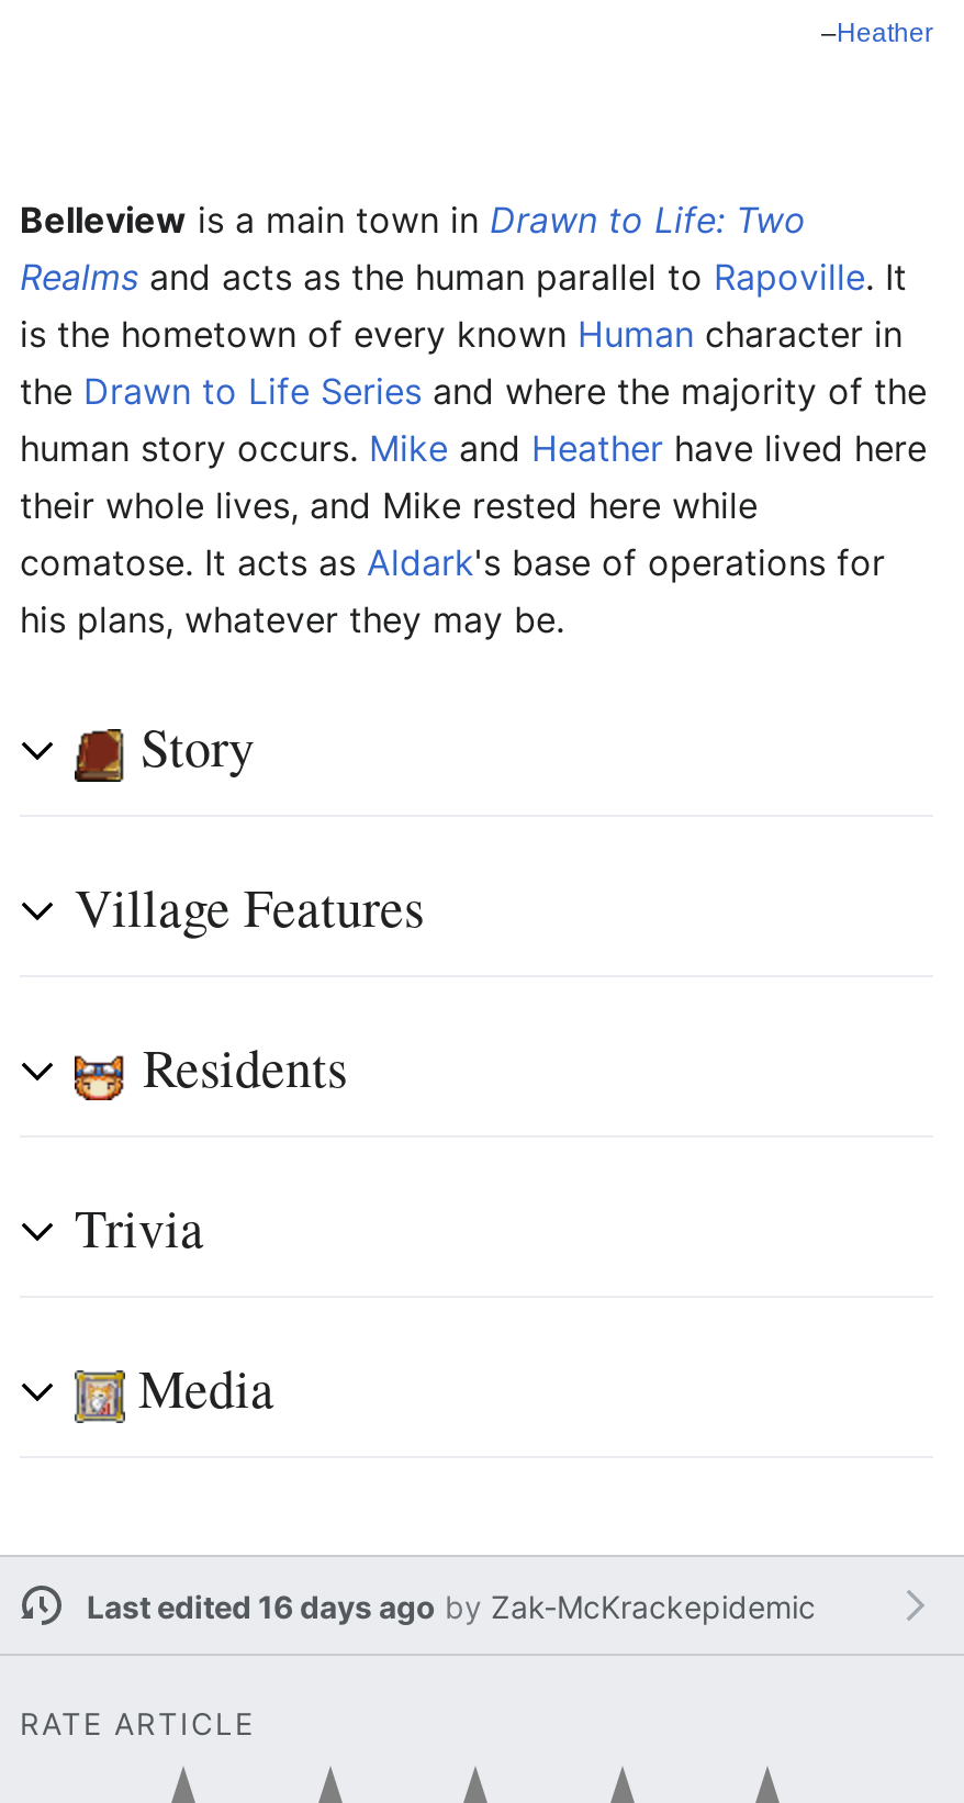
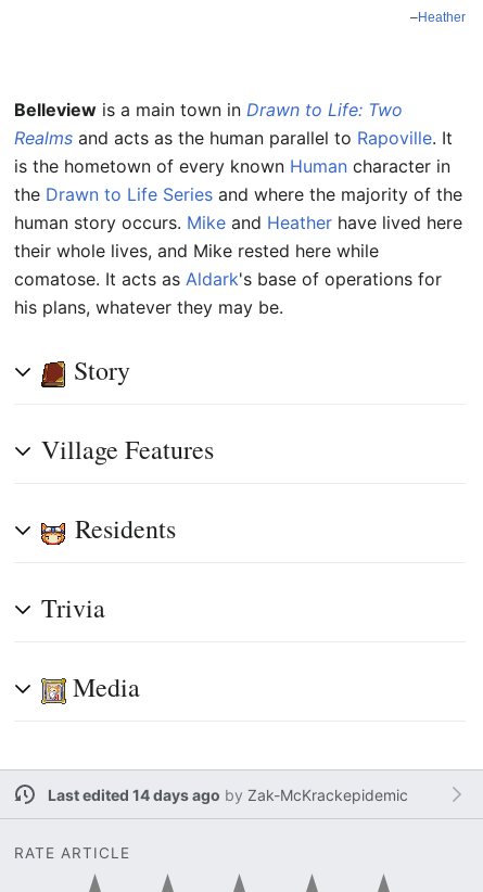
[87,1587,816,1624] Last edited 16 days ago by Zak-McKrackepidemic -> [47,785,408,804] Last edited 14 days ago by Zak-McKrackepidemic

